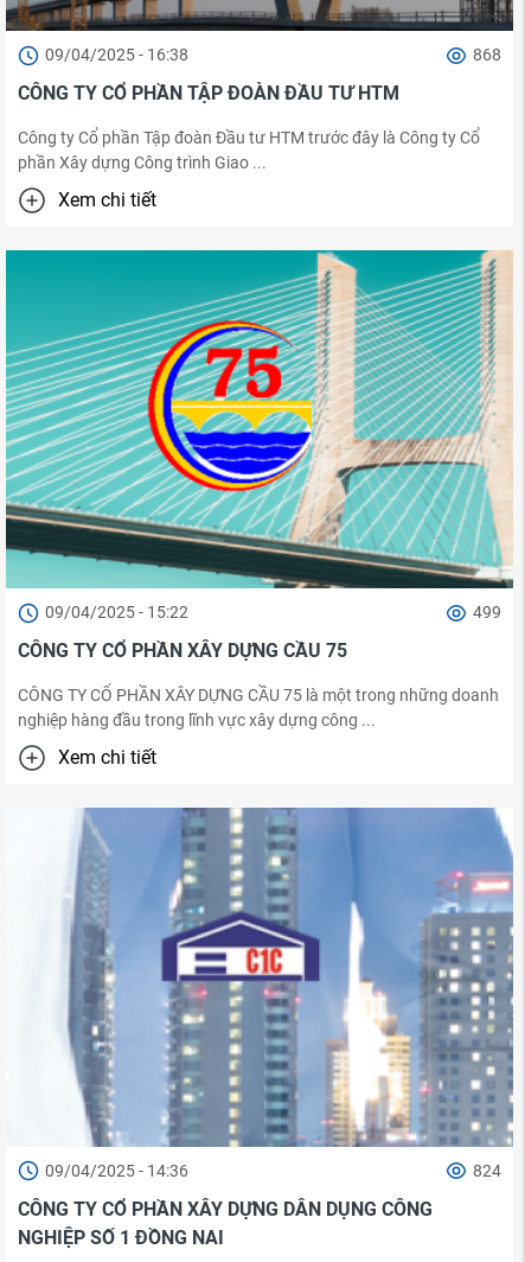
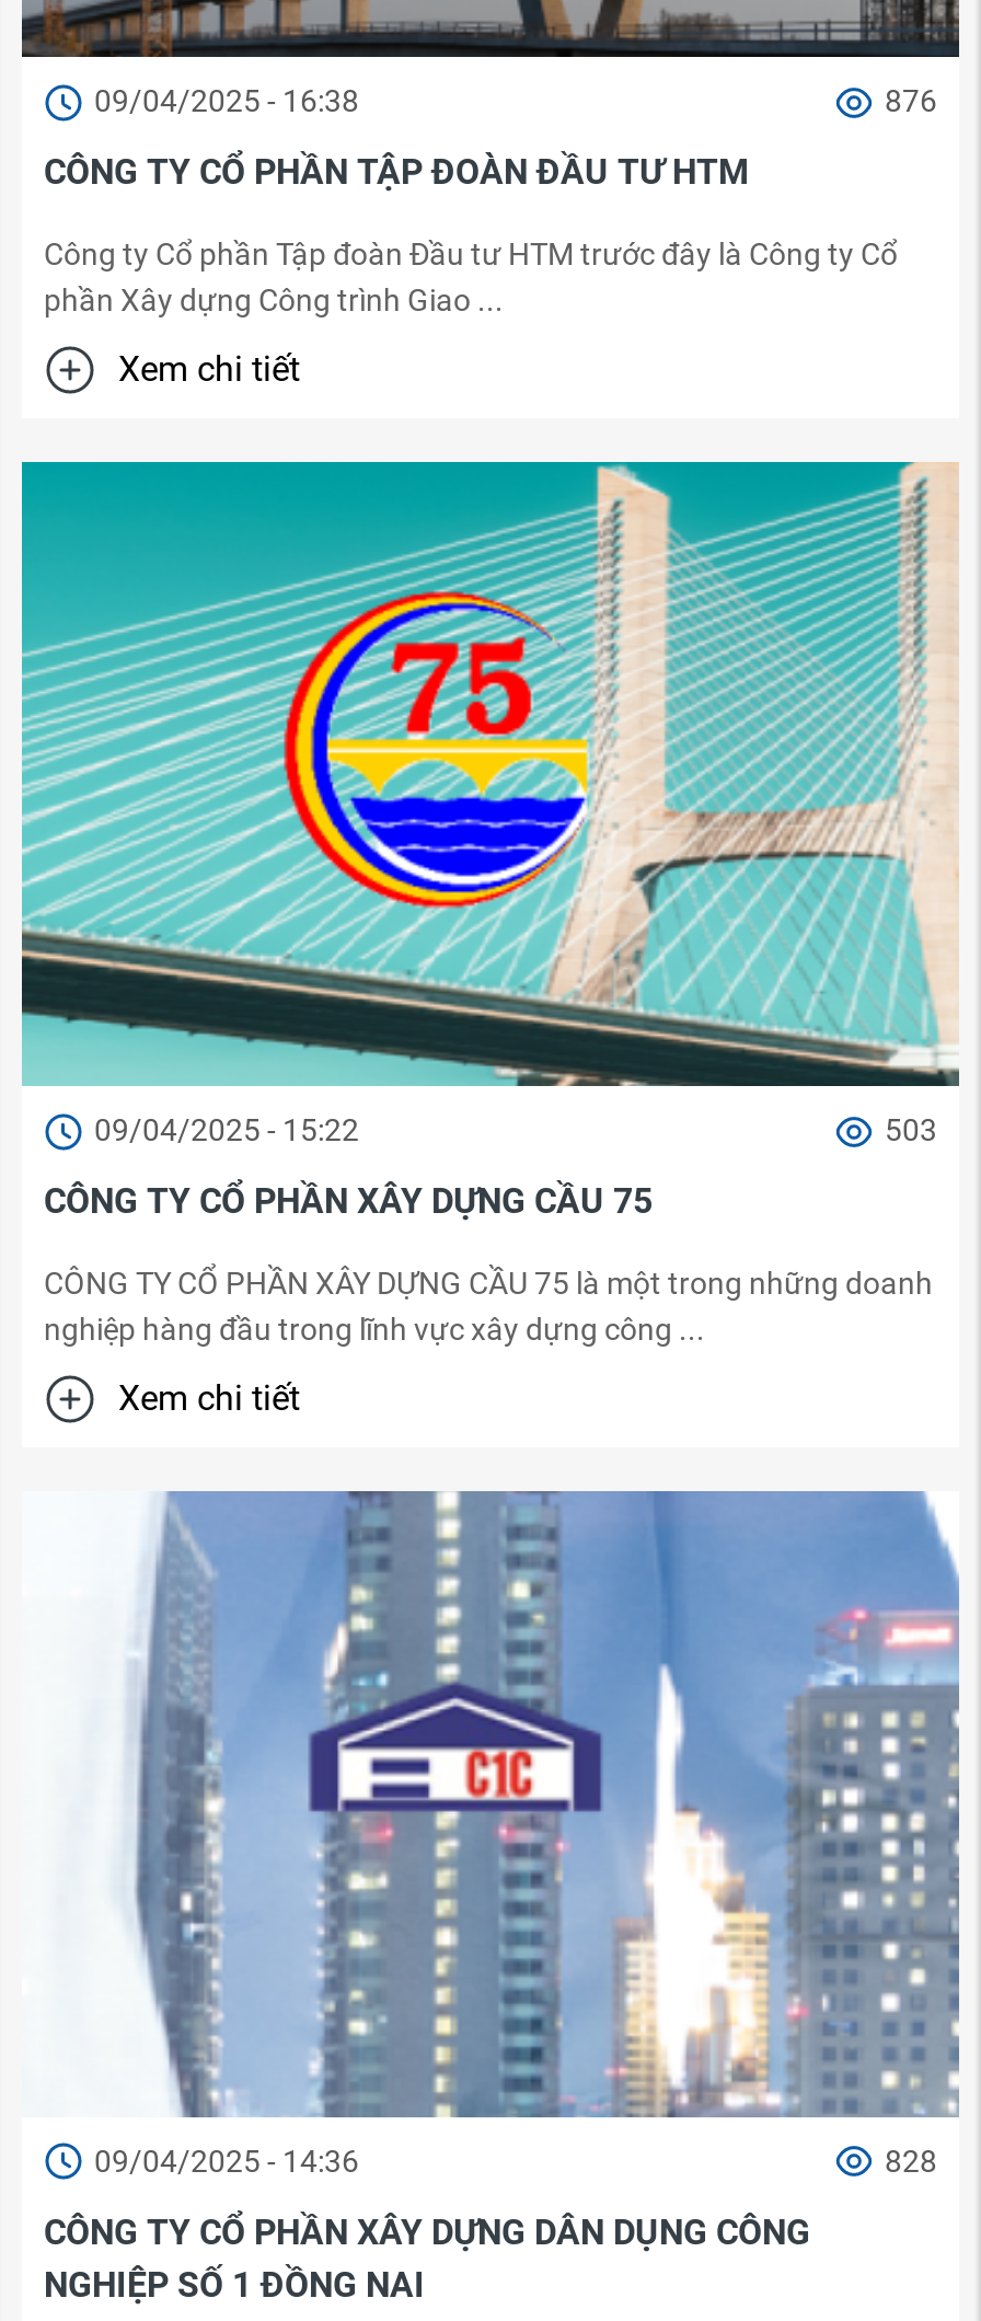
[473,45,501,64] 868 -> [885,83,937,118] 876
[473,603,501,622] 499 -> [885,1113,937,1148] 503
[473,1161,501,1180] 824 -> [885,2143,937,2178] 828

